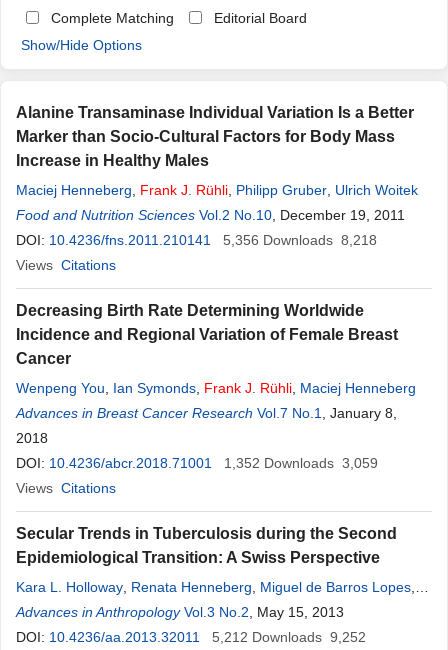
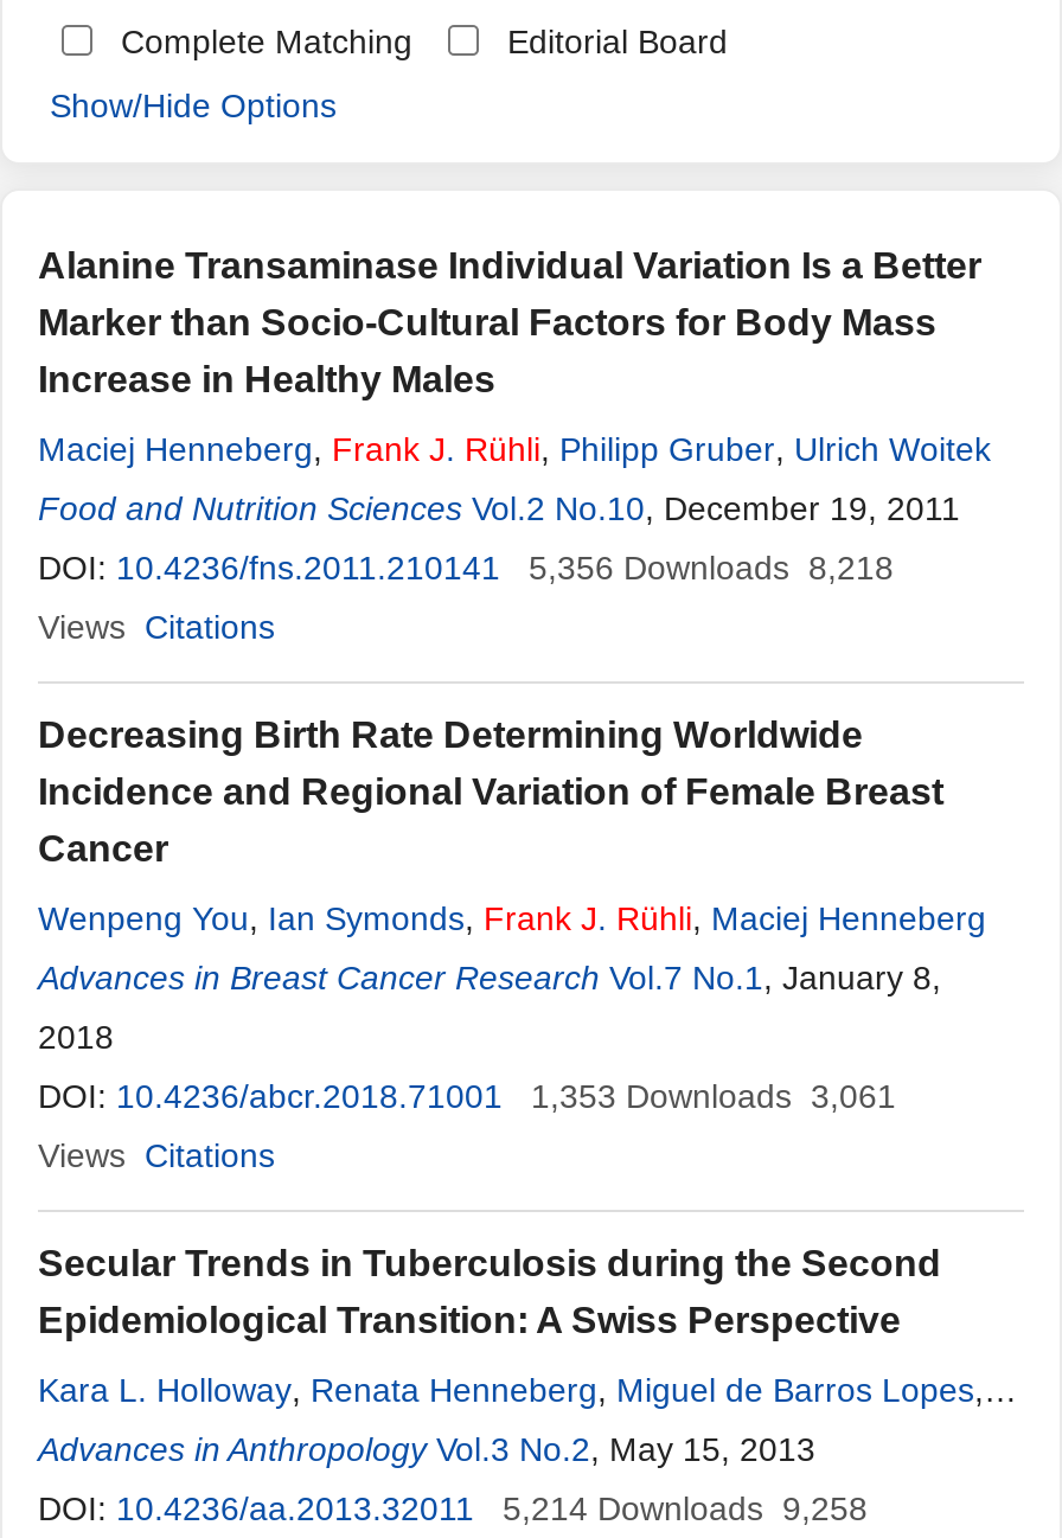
[16,455,378,471] DOI: 10.4236/abcr.2018.71001 1,352 Downloads 3,059 -> [38,1077,896,1115] DOI: 10.4236/abcr.2018.71001 1,353 Downloads 3,061
[16,629,366,645] DOI: 10.4236/aa.2013.32011 5,212 Downloads 9,252 -> [38,1489,868,1527] DOI: 10.4236/aa.2013.32011 5,214 Downloads 9,258

